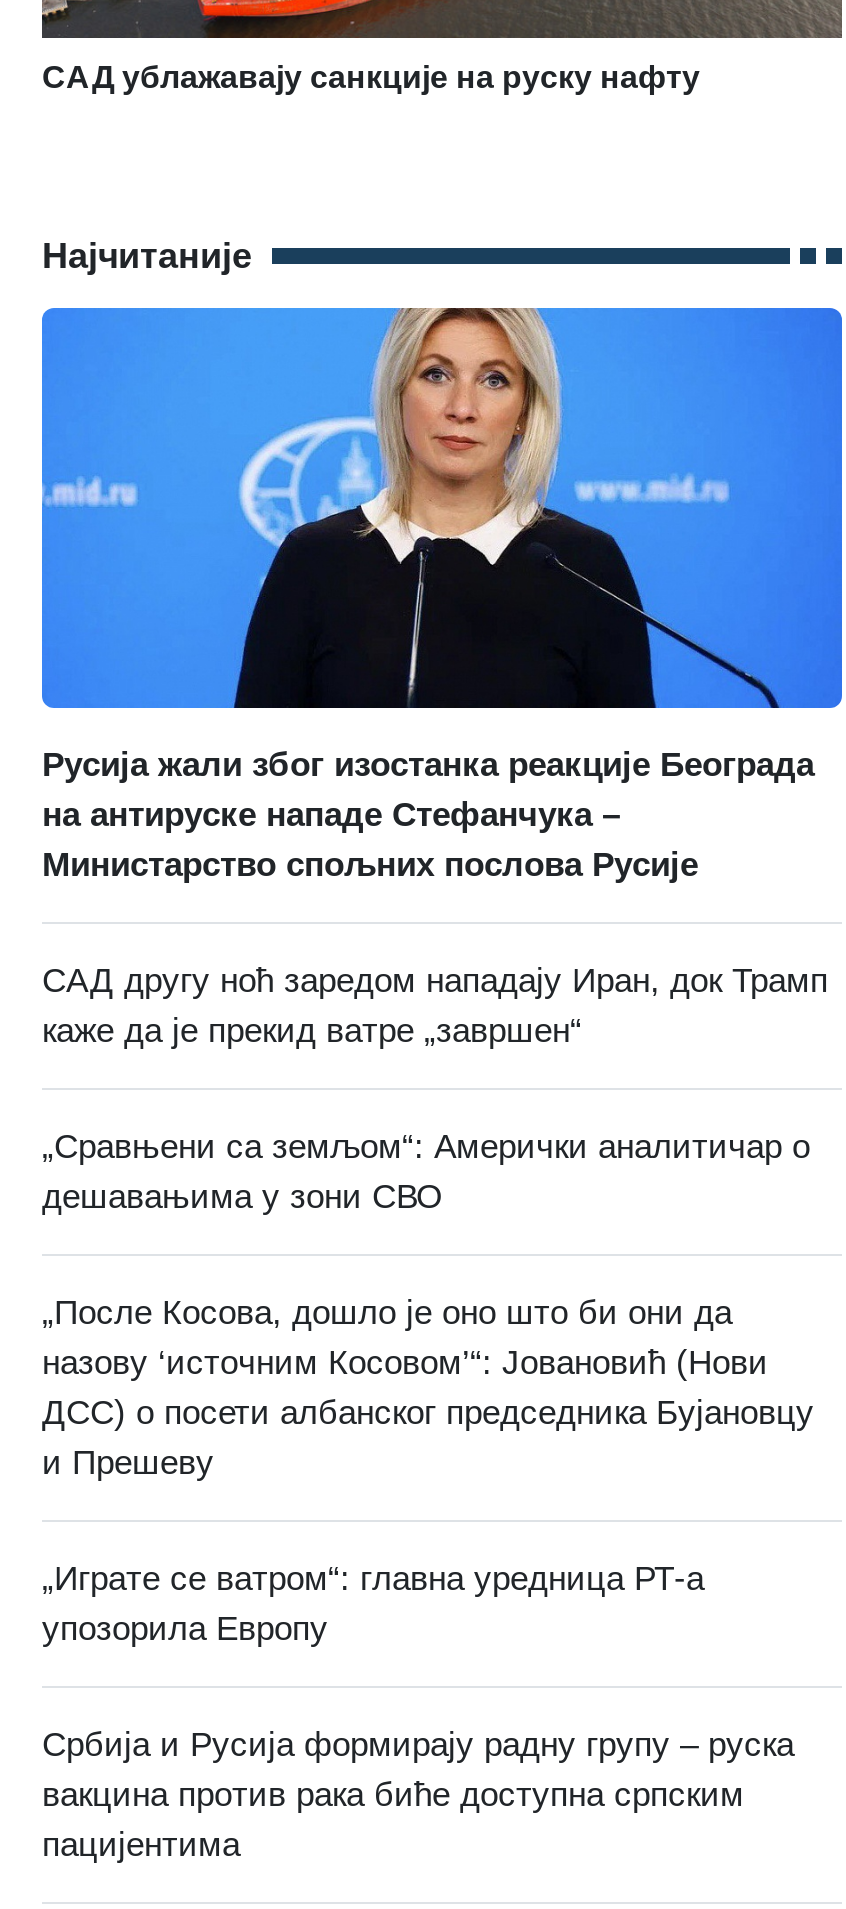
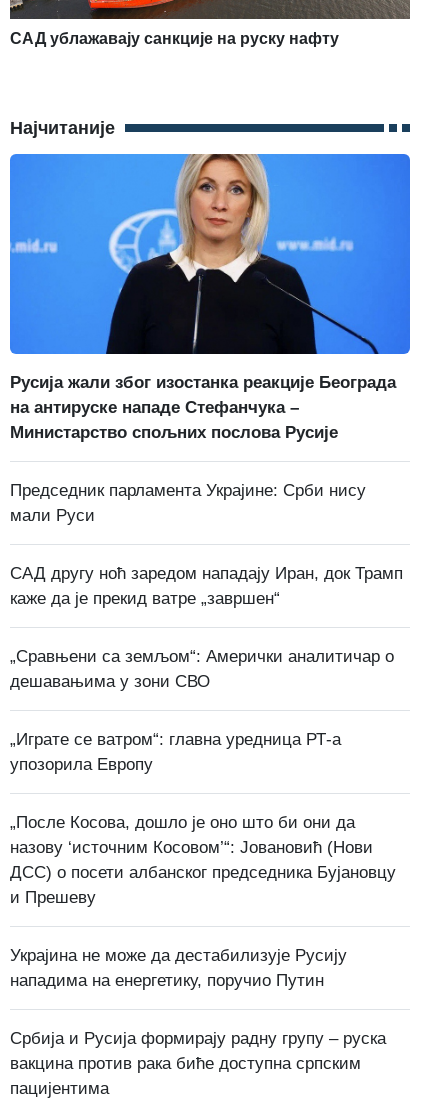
none -> [10,480,366,524] Председник парламента Украјине: Срби нису | мали Руси
none -> [10,945,347,989] Украјина не може да дестабилизује Русију | нападима на енергетику, поручио Путин
moved [42,1559,704,1647] -> [10,729,341,773]: „Играте се ватром“: главна уредница РТ-а | упозорила Европу

